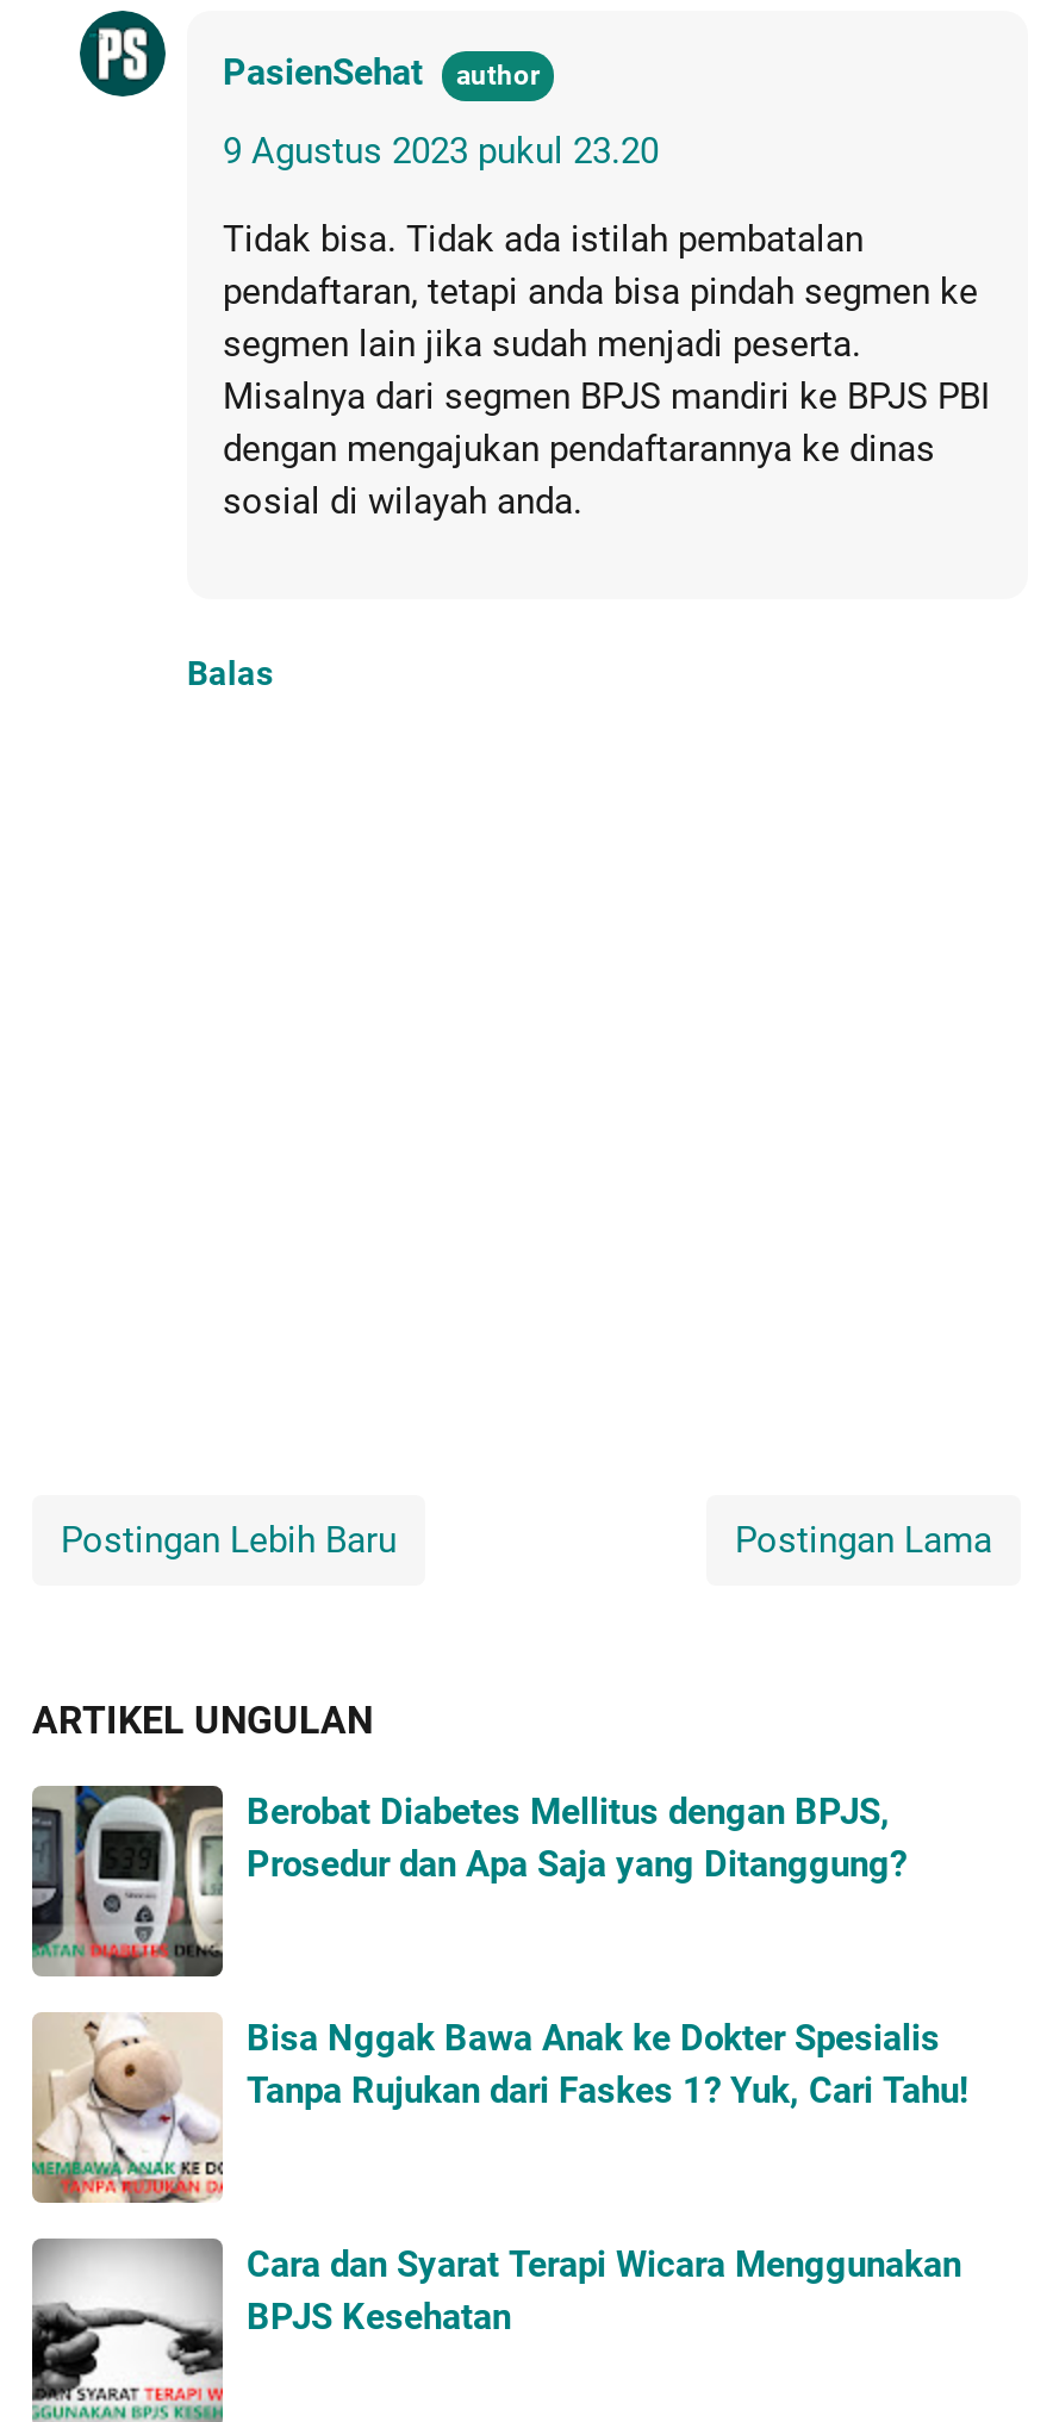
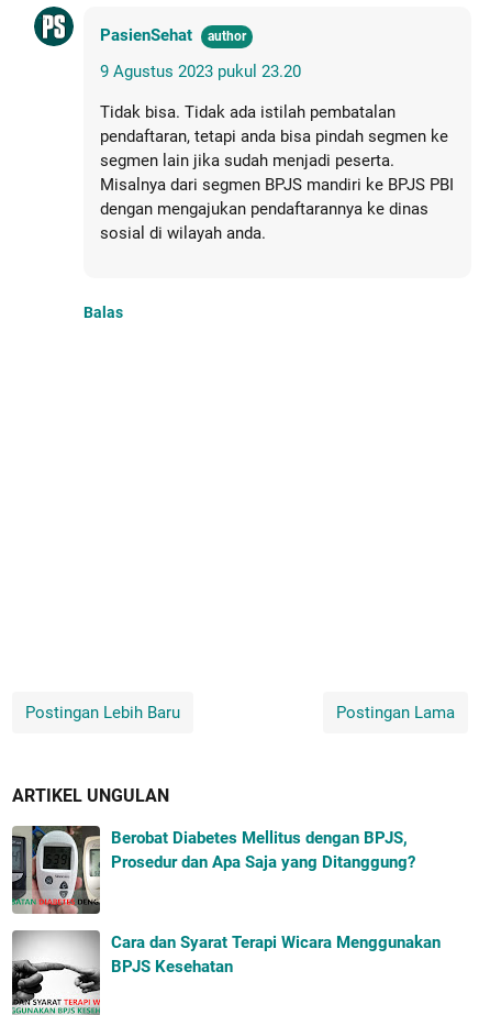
[32,2015,968,2205] [image] | Bisa Nggak Bawa Anak ke Dokter Spesialis | Tanpa Rujukan dari Faskes 1? Yuk, Cari Tahu! -> none

